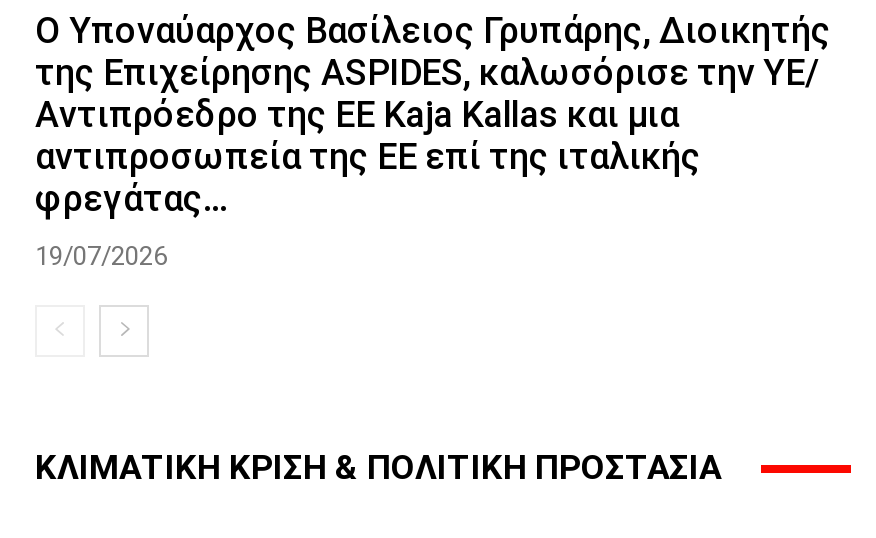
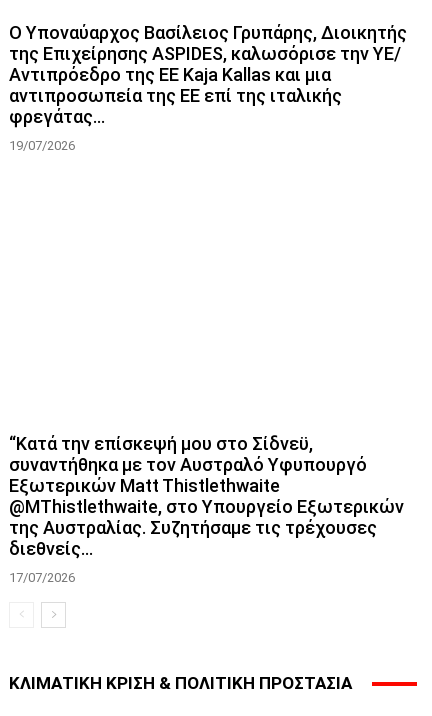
none -> [9,433,404,585] “Κατά την επίσκεψή μου στο Σίδνεϋ, | συναντήθηκα με τον Αυστραλό Υφυπουργό | Εξωτερικών Matt Thistlethwaite | @MThistlethwaite, στο Υπουργείο Εξωτερικών | της Αυστραλίας. Συζητήσαμε τις τρέχουσες | διεθνείς... | 17/07/2026

